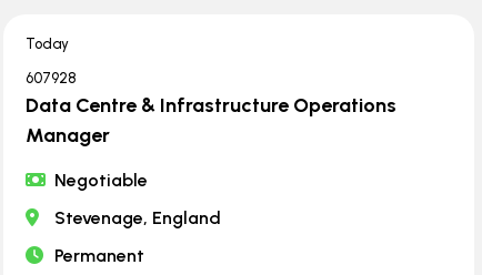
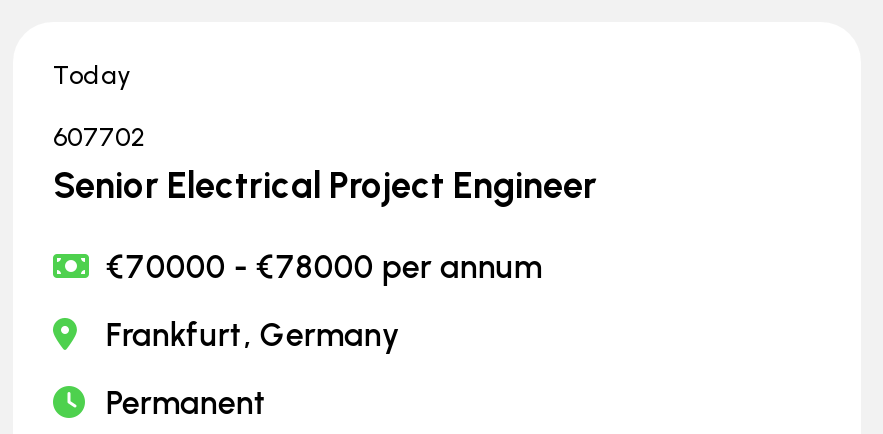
[26,69,396,147] 607928 | Data Centre & Infrastructure Operations | Manager -> [53,121,597,207] 607702 | Senior Electrical Project Engineer
[55,169,148,190] Negotiable -> [106,247,542,285] €70000 - €78000 per annum
[55,207,221,228] Stevenage, England -> [106,315,400,353] Frankfurt, Germany

